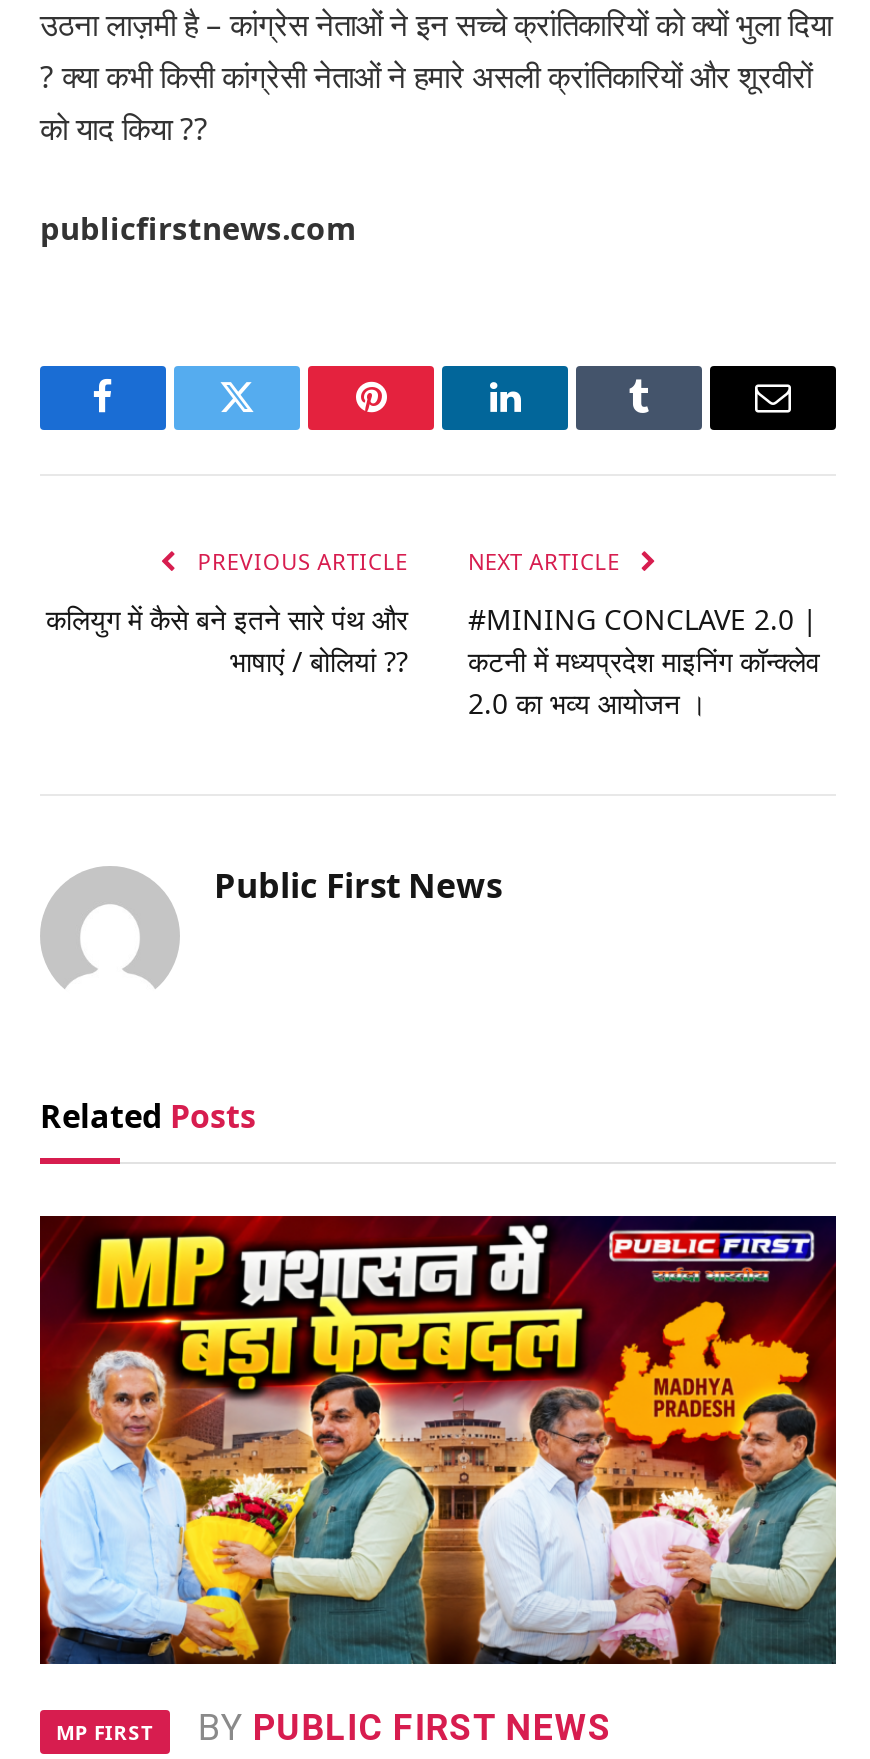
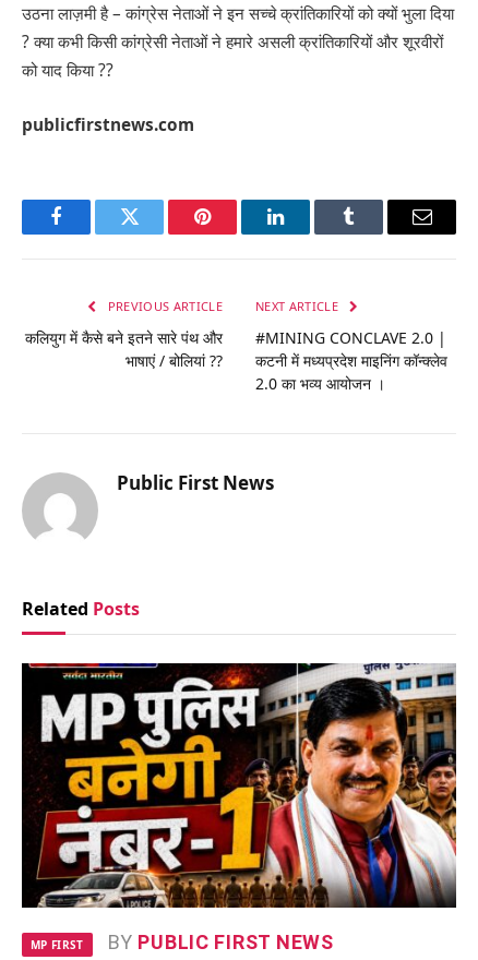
[38,1214,838,1666] [image] -> [21,662,457,909] [image]

